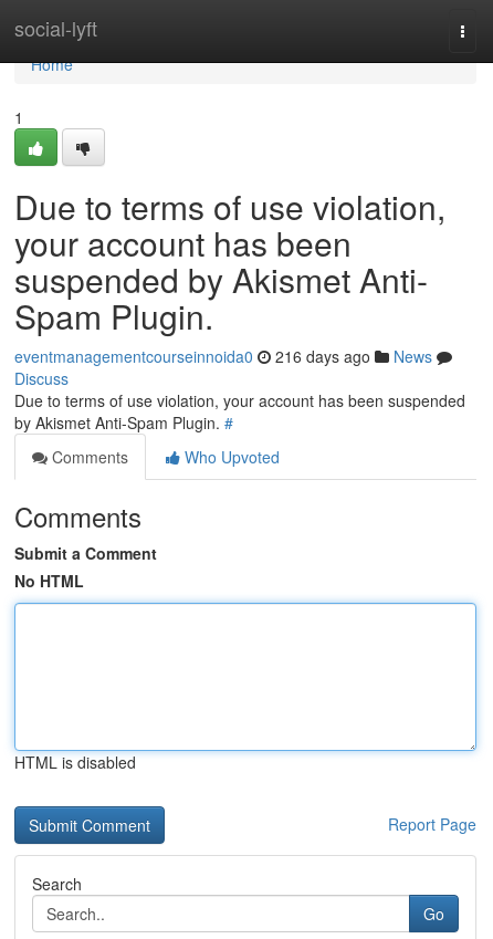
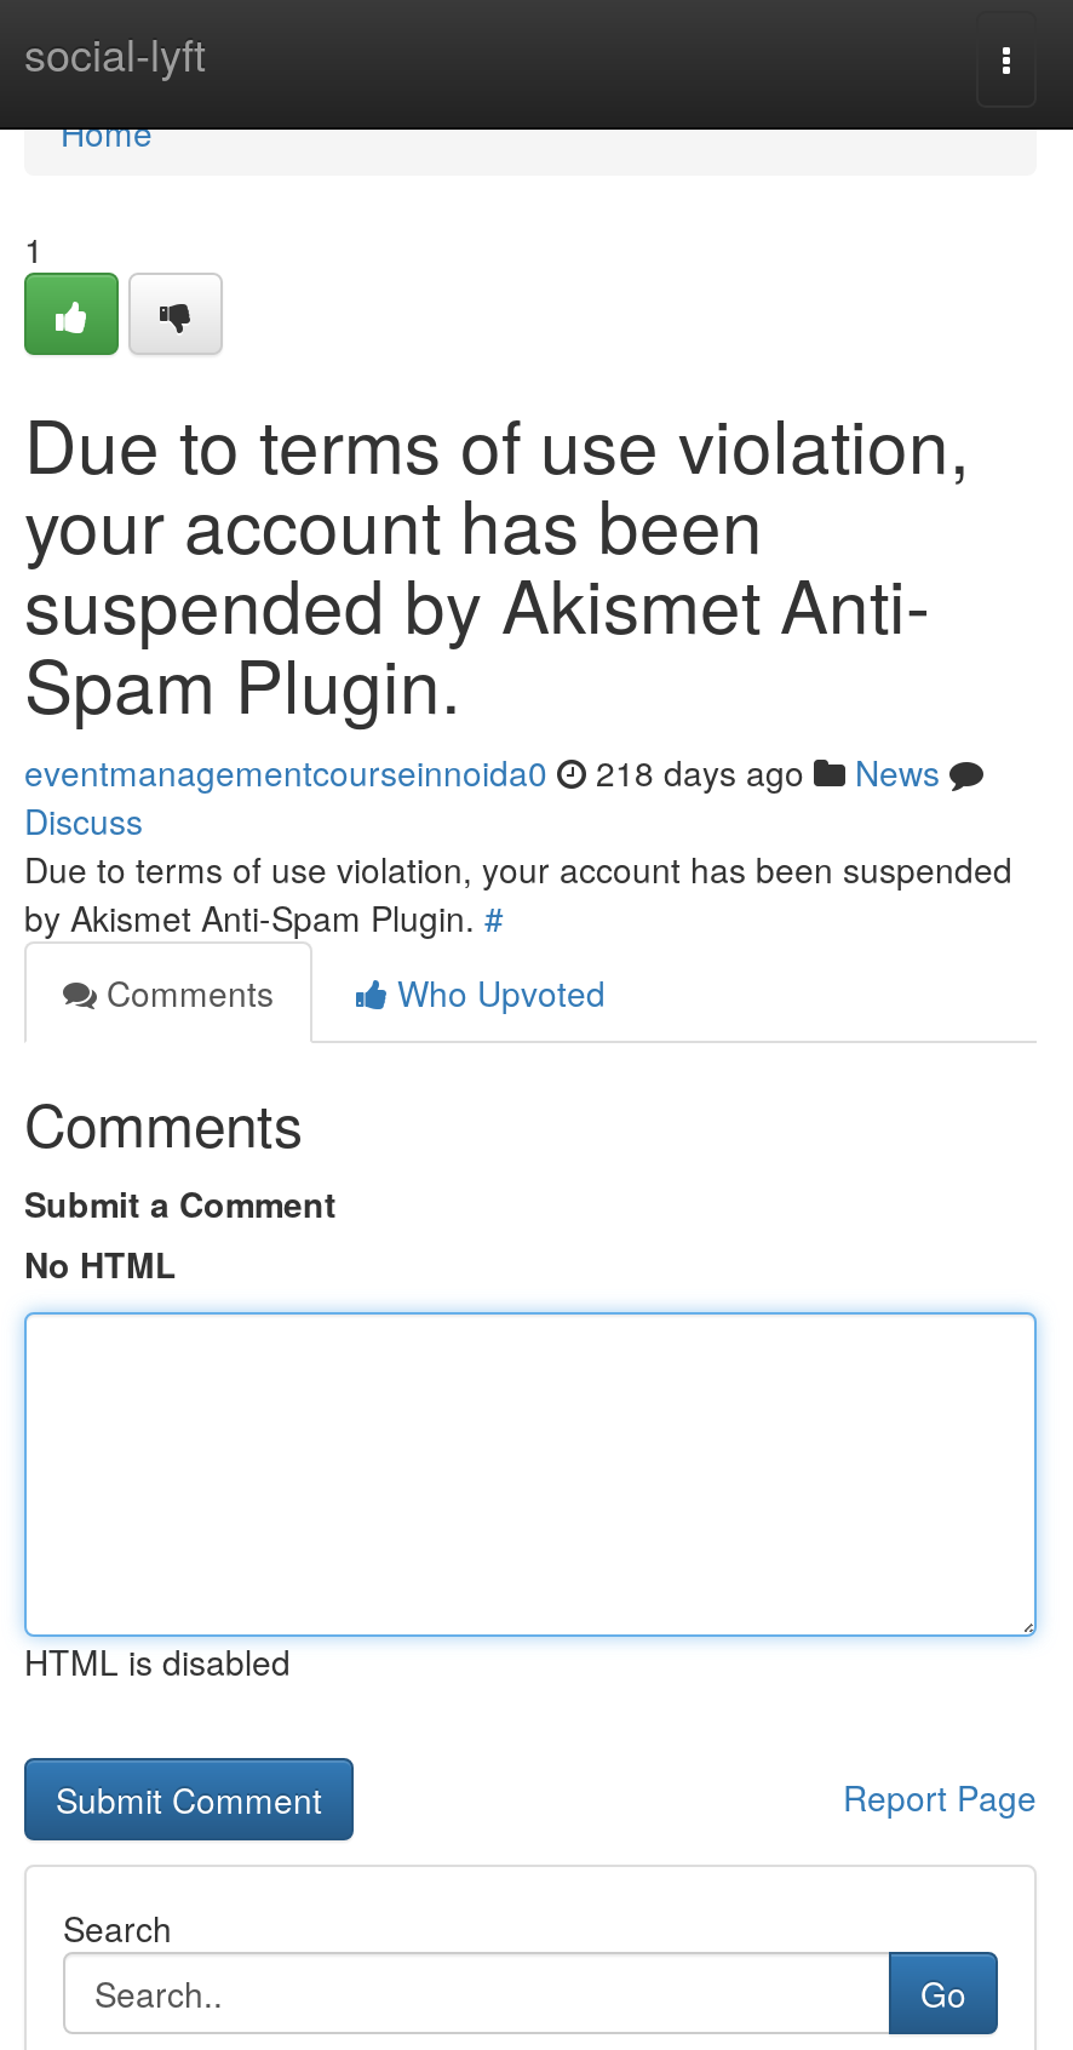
[14,345,432,367] eventmanagementcourseinnoida0 216 days ago News -> [24,748,940,796] eventmanagementcourseinnoida0 218 days ago News

